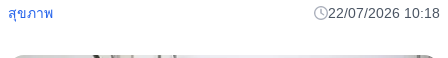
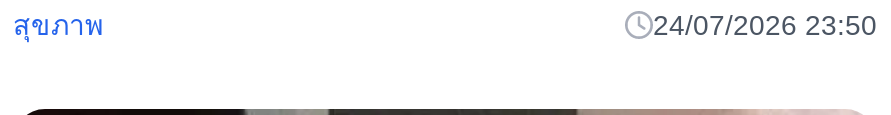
[328,5,440,21] 22/07/2026 10:18 -> [653,9,877,41] 24/07/2026 23:50

